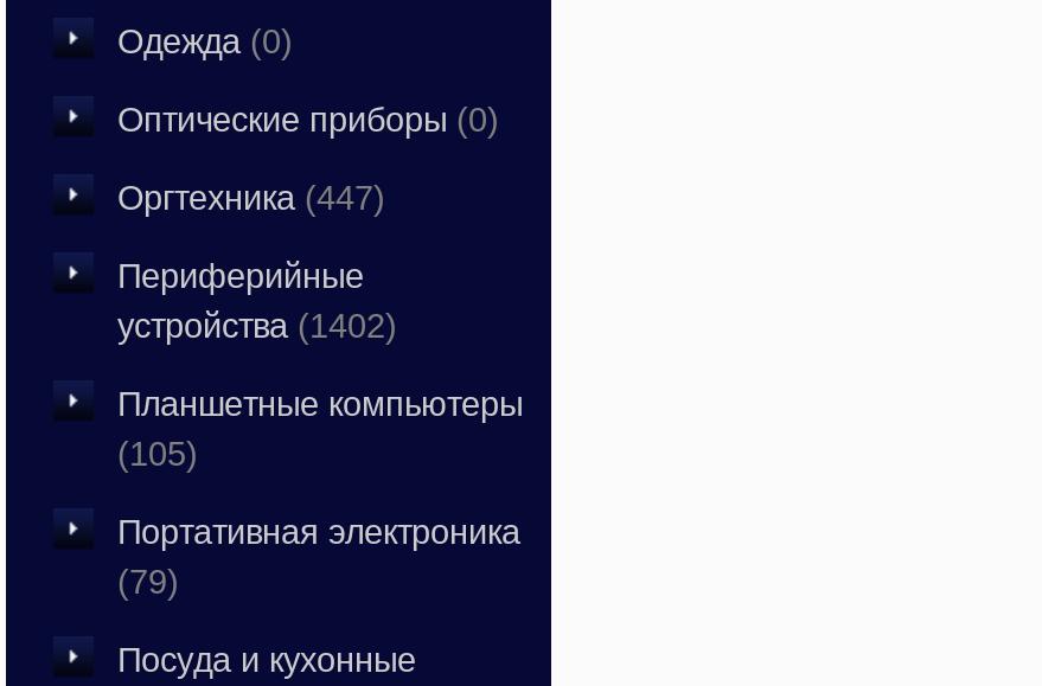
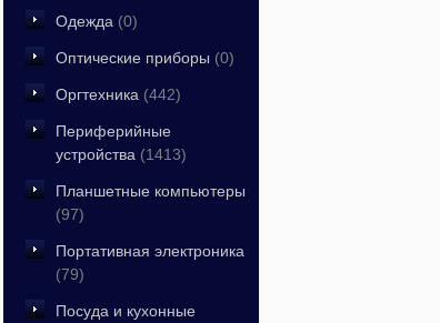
[117,179,385,217] Оргтехника (447) -> [56,85,181,103] Оргтехника (442)
[117,307,397,345] устройства (1402) -> [56,145,187,163] устройства (1413)
[117,435,198,473] (105) -> [56,205,84,223] (97)

